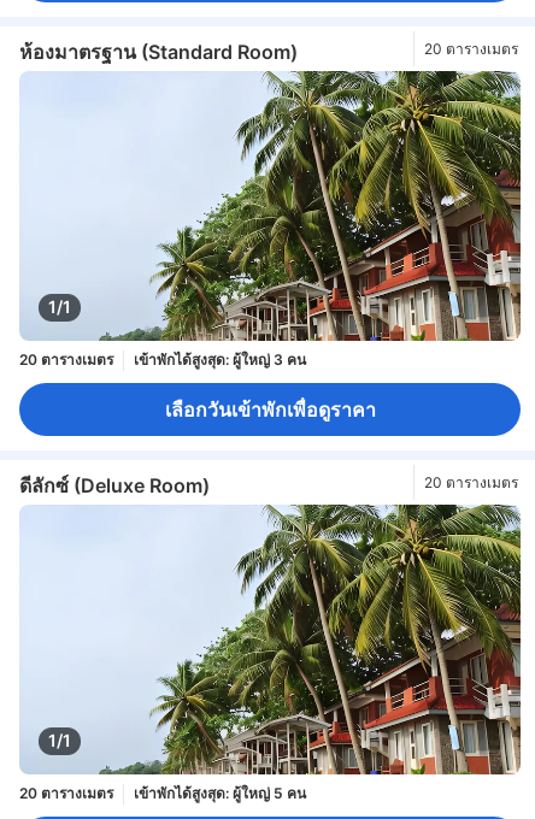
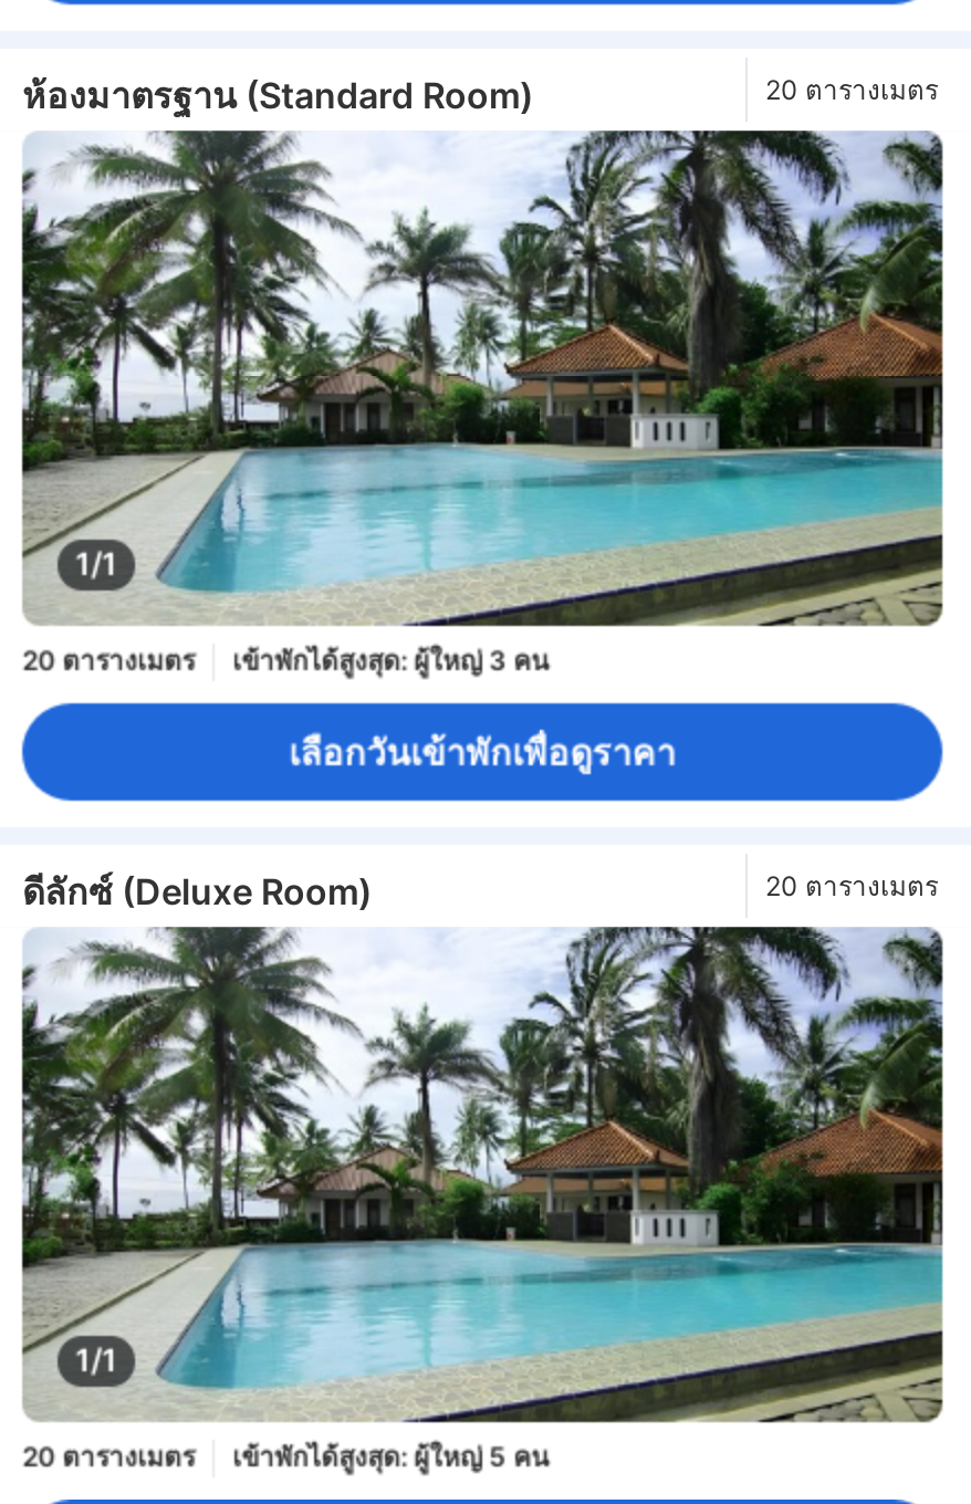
[19,70,522,342] [image] -> [20,128,944,628] [image]
[19,503,522,776] [image] -> [20,925,944,1424] [image]

